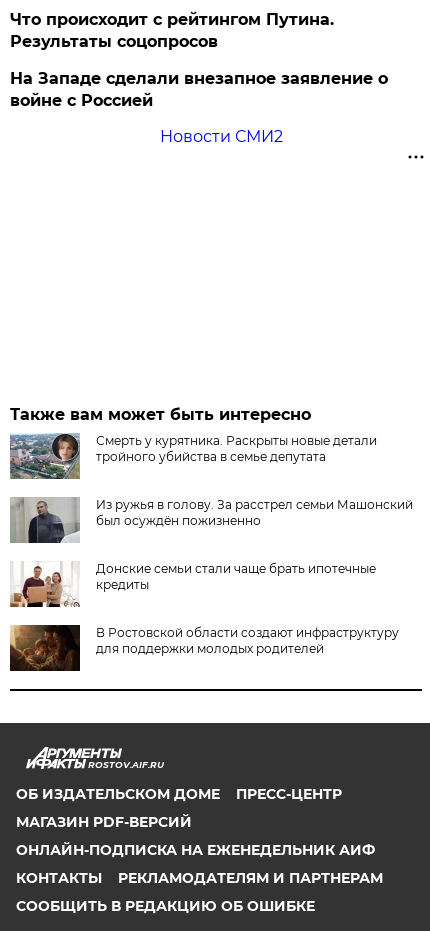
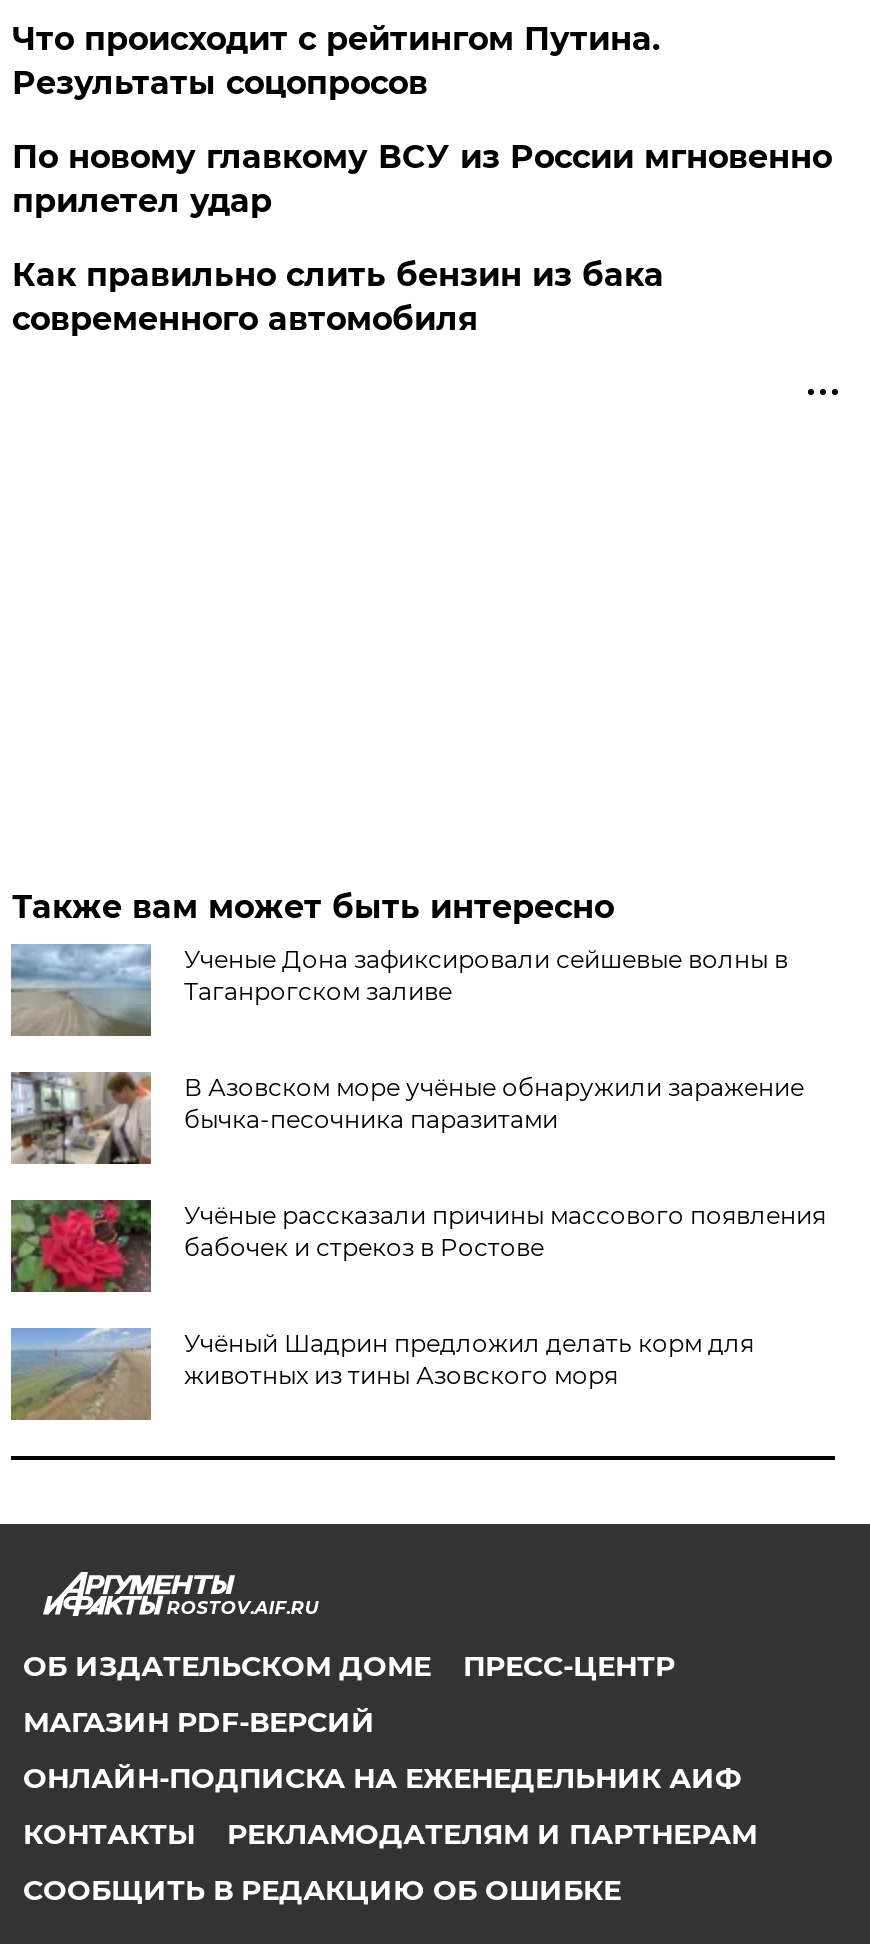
[10,69,388,110] На Западе сделали внезапное заявление о | войне с Россией -> [12,138,832,220] По новому главкому ВСУ из России мгновенно | прилетел удар
[160,127,283,146] Новости СМИ2 -> [12,256,664,338] Как правильно слить бензин из бака | современного автомобиля
[10,433,377,480] [image] | Смерть у курятника. Раскрыты новые детали | тройного убийства в семье депутата -> [11,944,788,1038] [image] | Ученые Дона зафиксировали сейшевые волны в | Таганрогском заливе
[10,497,413,544] [image] | Из ружья в голову. За расстрел семьи Машонский | был осуждён пожизненно -> [11,1072,804,1166] [image] | В Азовском море учёные обнаружили заражение | бычка-песочника паразитами
[9,561,376,608] [image] | Донские семьи стали чаще брать ипотечные | кредиты -> [9,1198,826,1294] [image] | Учёные рассказали причины массового появления | бабочек и стрекоз в Ростове
[9,624,399,672] [image] | В Ростовской области создают инфраструктуру | для поддержки молодых родителей -> [9,1326,754,1422] [image] | Учёный Шадрин предложил делать корм для | животных из тины Азовского моря

